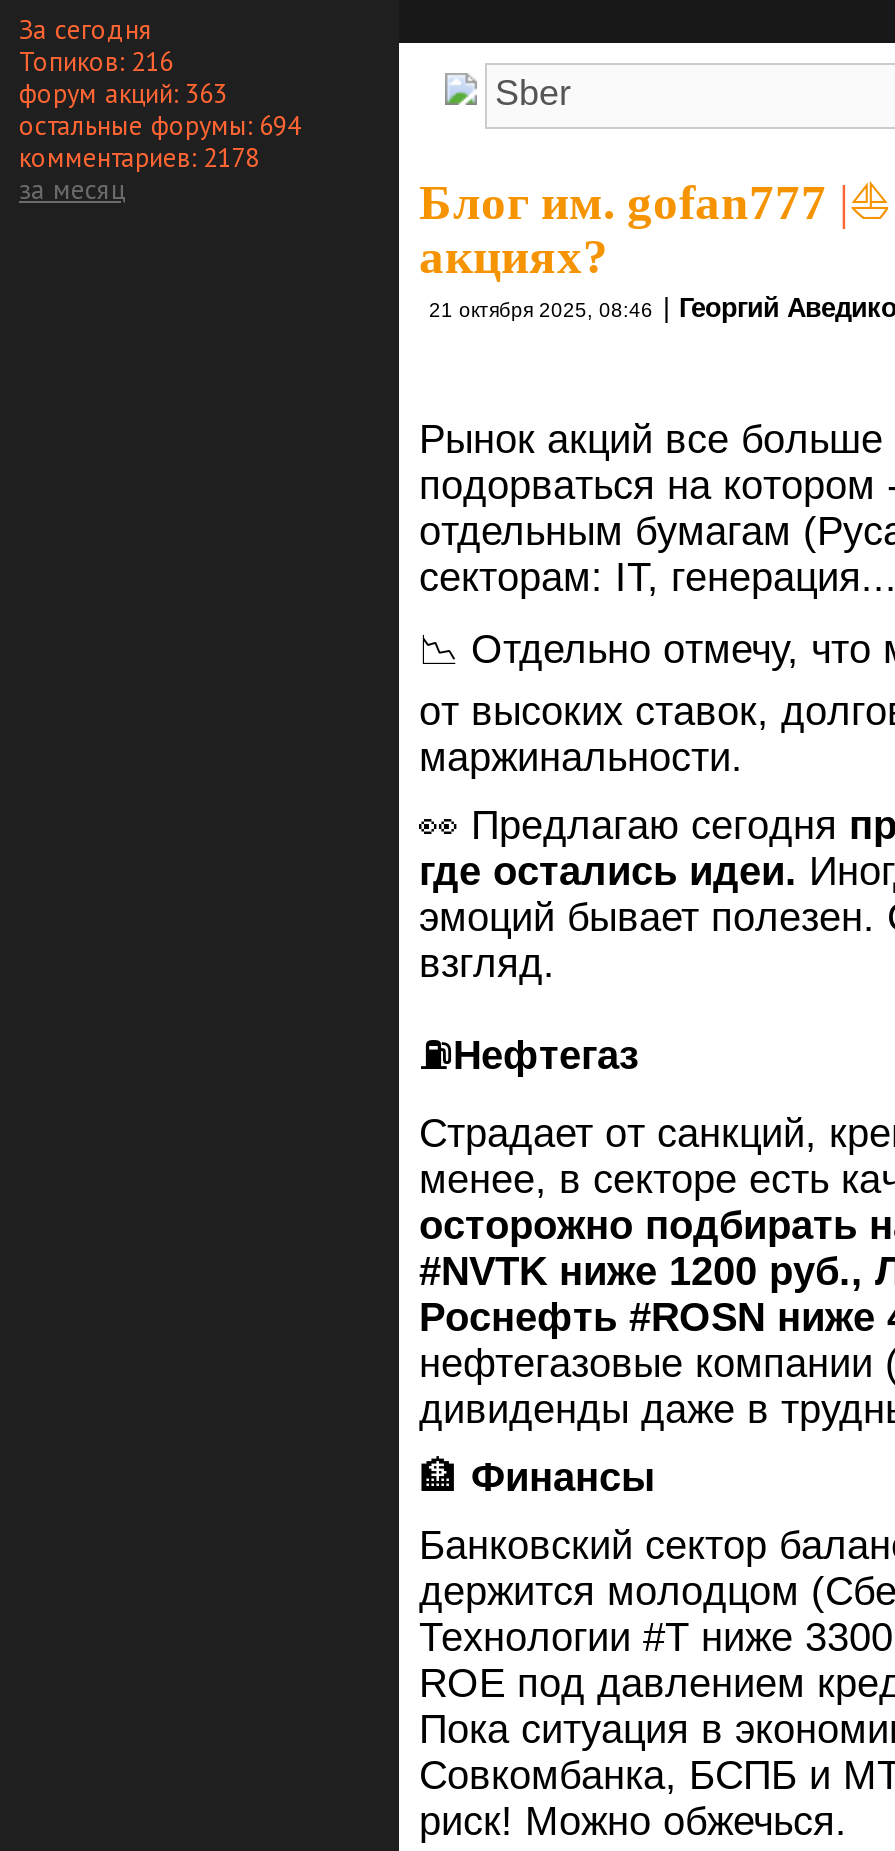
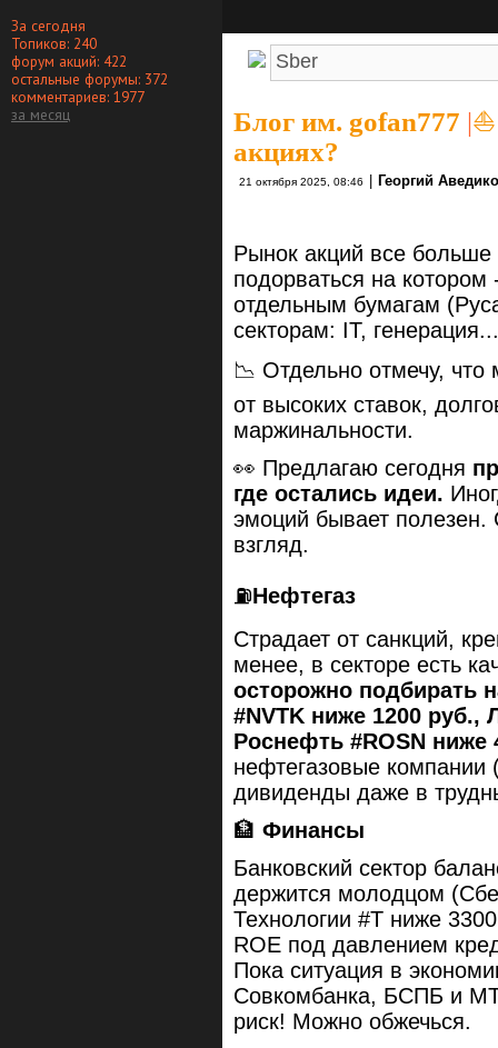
[19,44,173,80] Топиков: 216 -> [11,34,97,54] Топиков: 240
[19,76,227,112] форум акций: 363 -> [11,51,127,71] форум акций: 422
[19,108,301,144] остальные форумы: 694 -> [11,69,168,89] остальные форумы: 372
[19,140,259,176] комментариев: 2178 -> [11,87,145,107] комментариев: 1977

